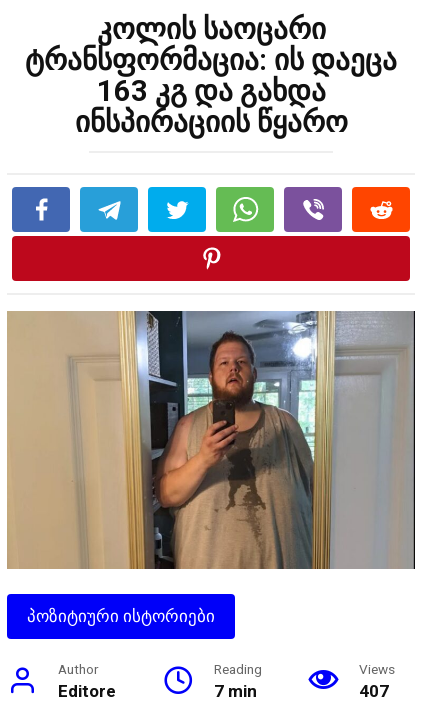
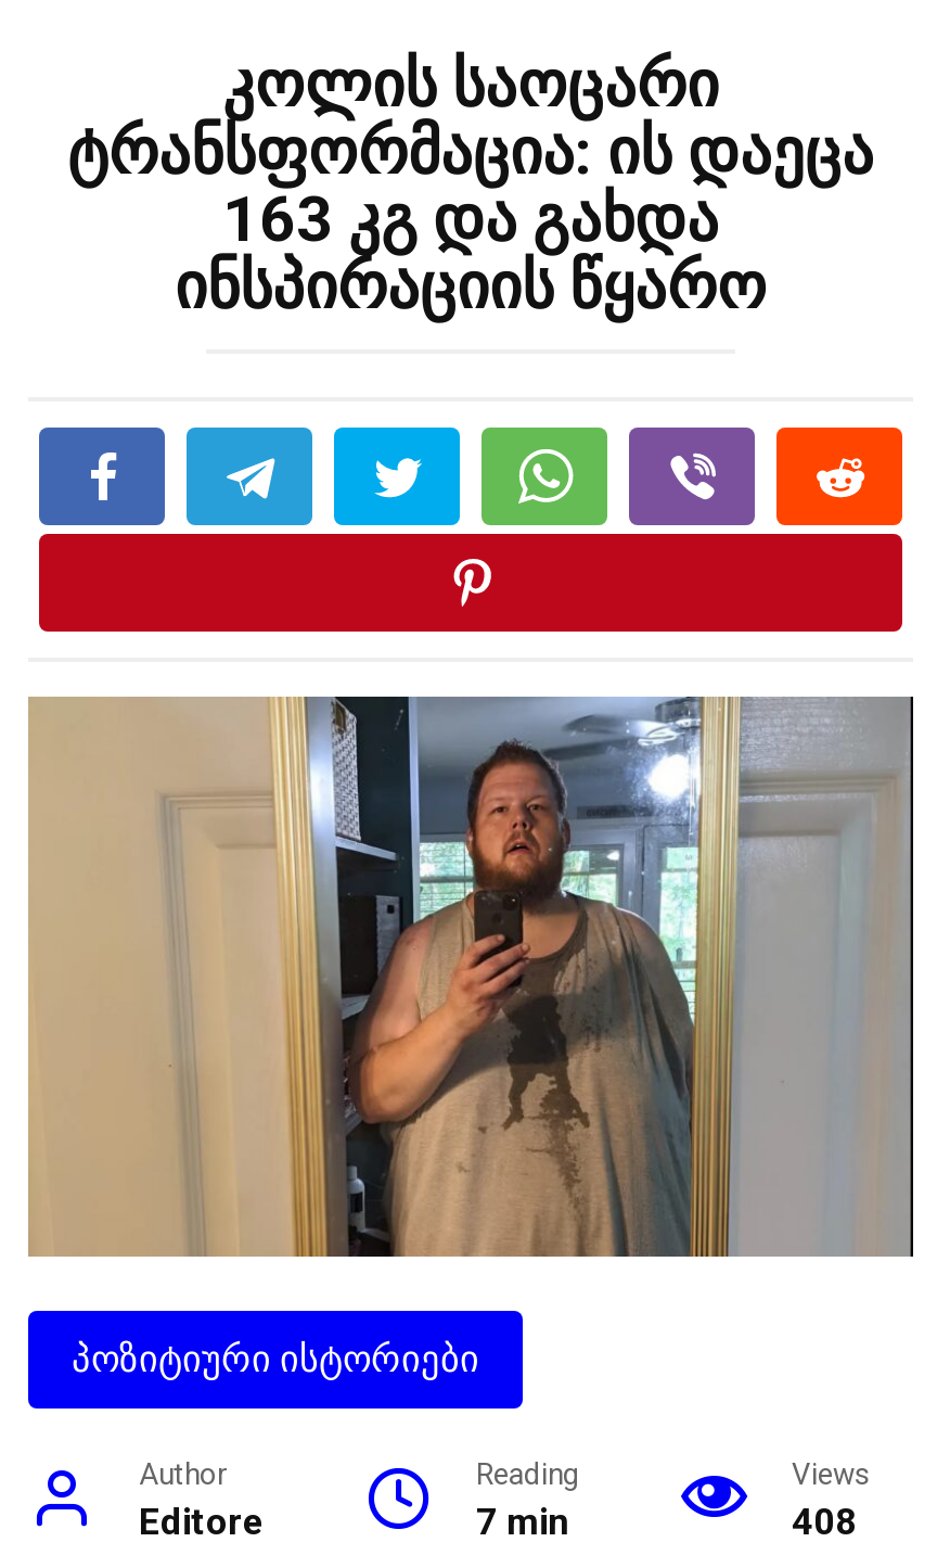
[359,681,389,701] 407 -> [792,1499,857,1542] 408

